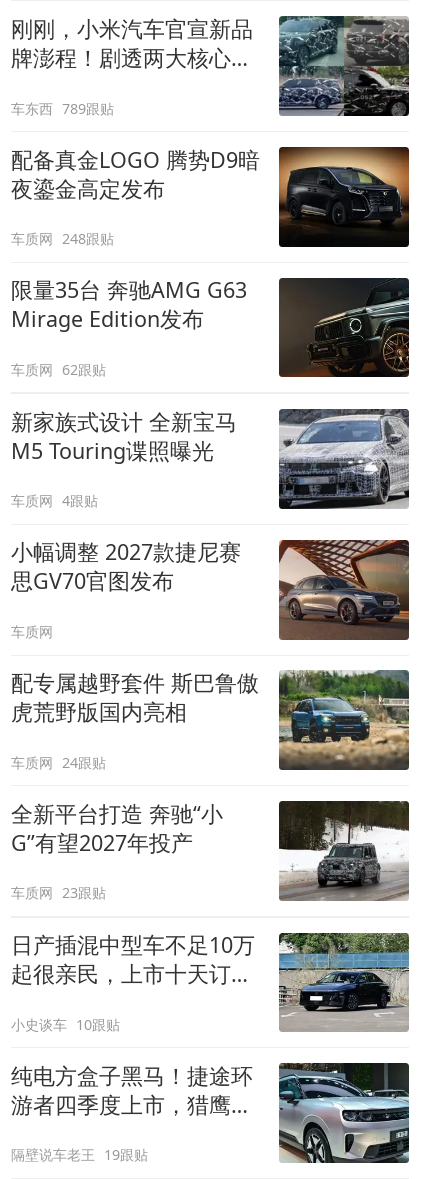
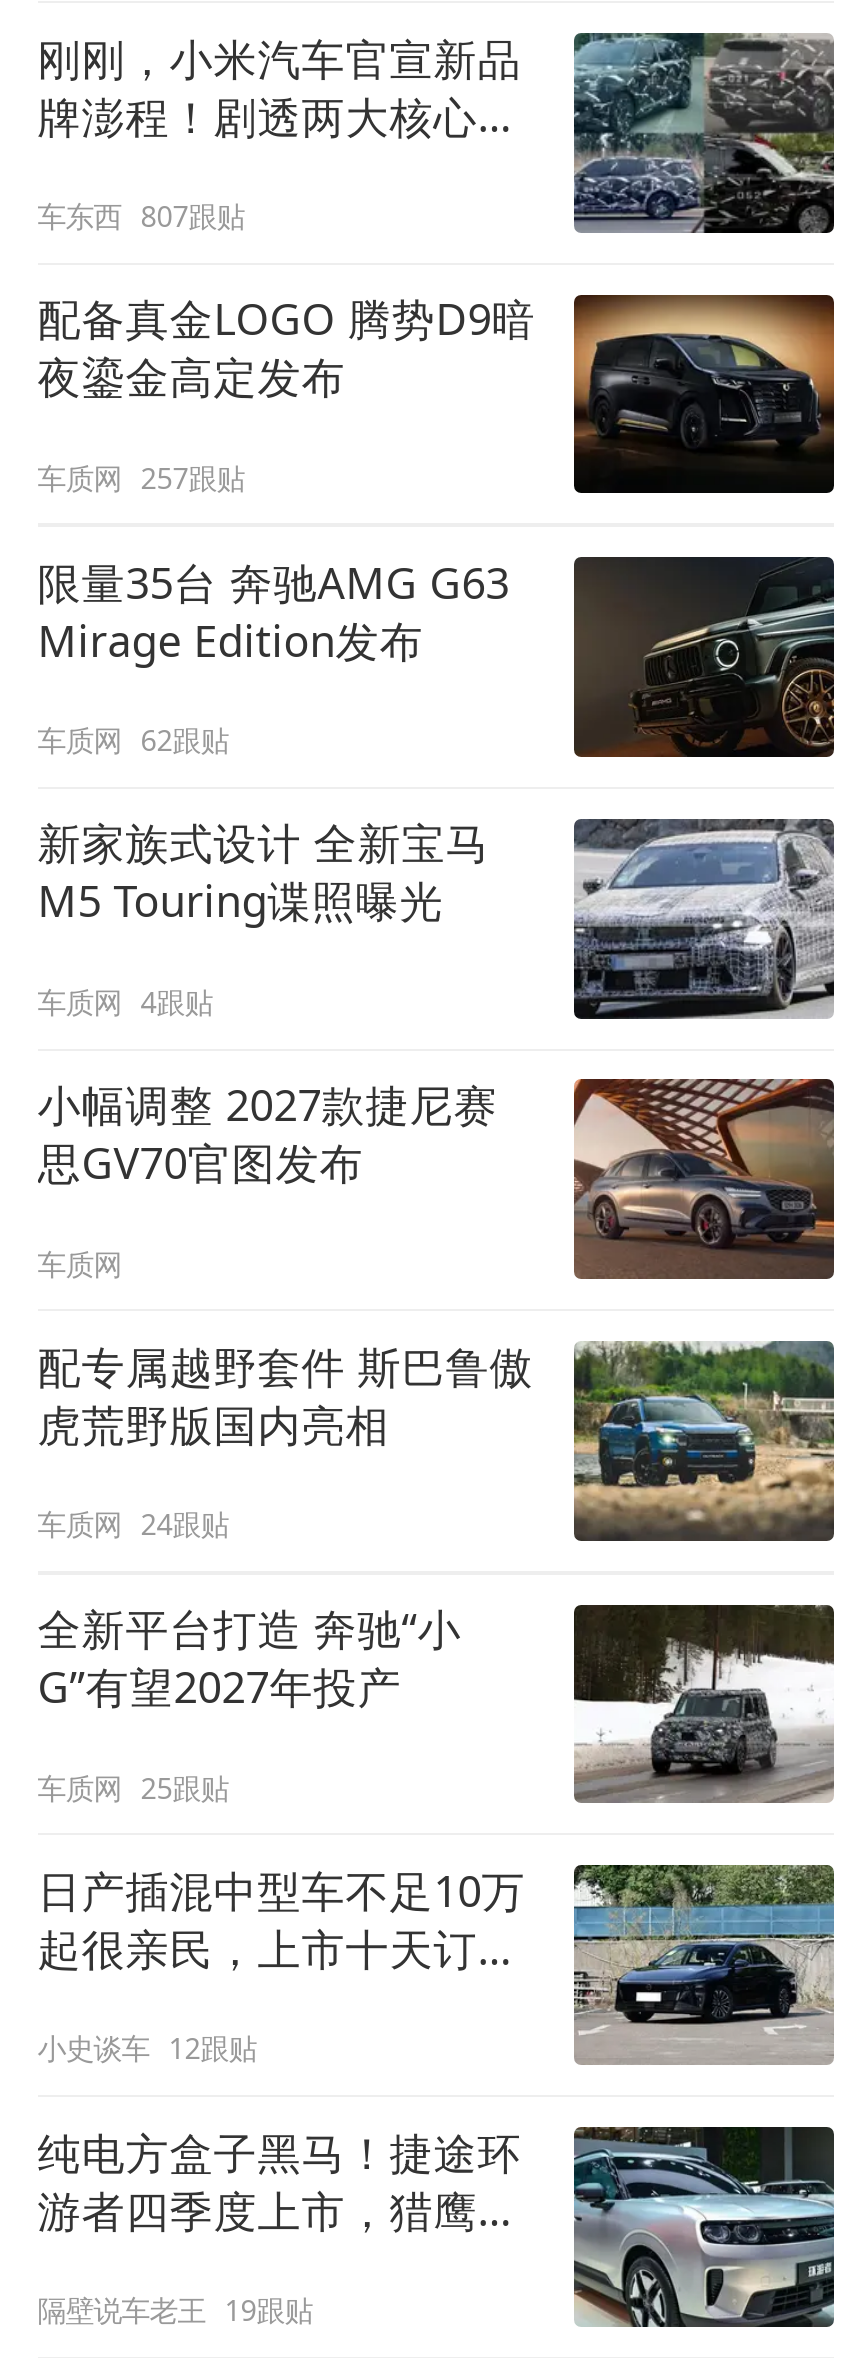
[11,98,114,117] 车东西 789跟贴 -> [37,197,245,235] 车东西 807跟贴
[11,229,114,248] 车质网 248跟贴 -> [37,458,245,496] 车质网 257跟贴
[11,883,106,902] 车质网 23跟贴 -> [37,1768,229,1806] 车质网 25跟贴
[11,1015,120,1034] 小史谈车 10跟贴 -> [37,2030,257,2068] 小史谈车 12跟贴

